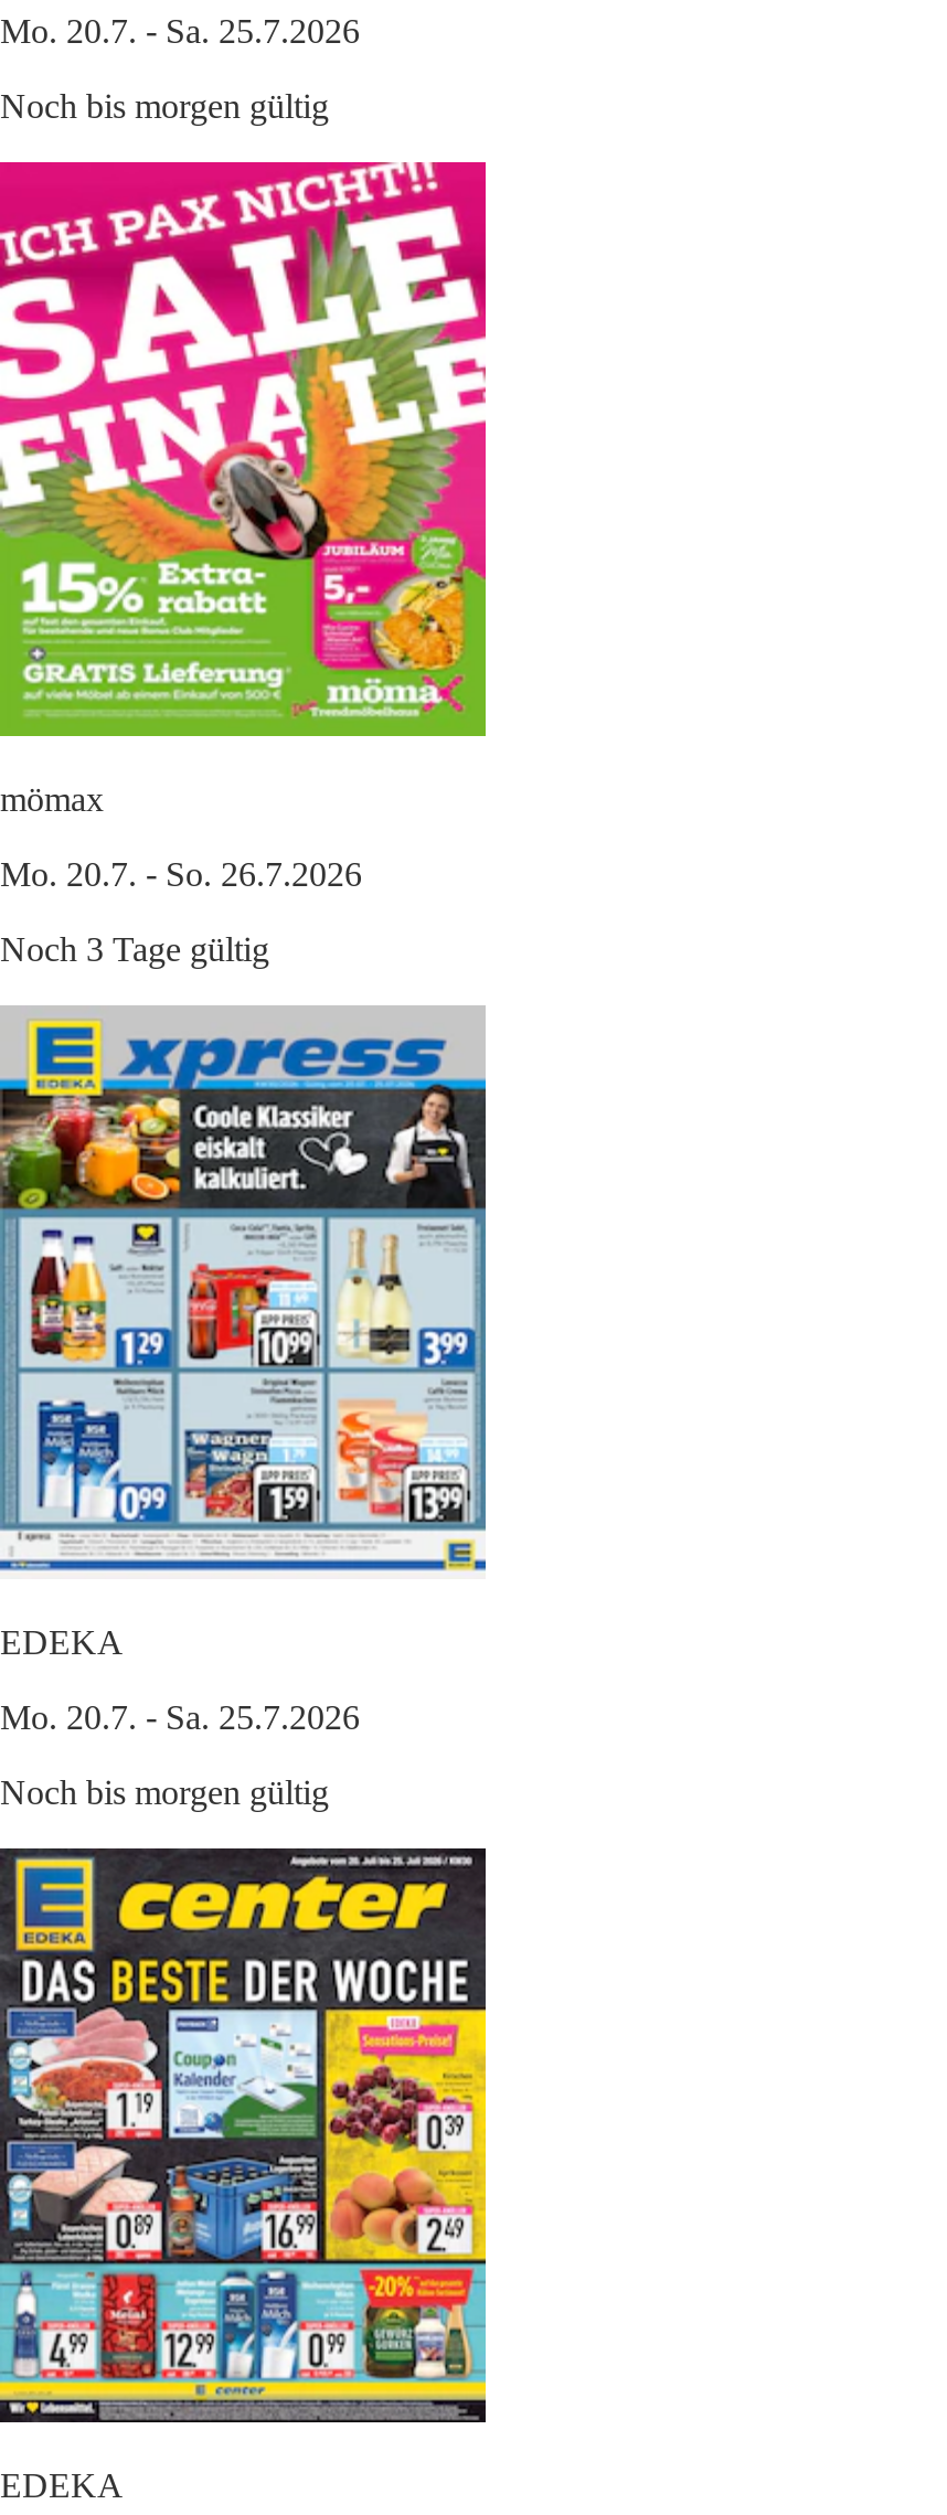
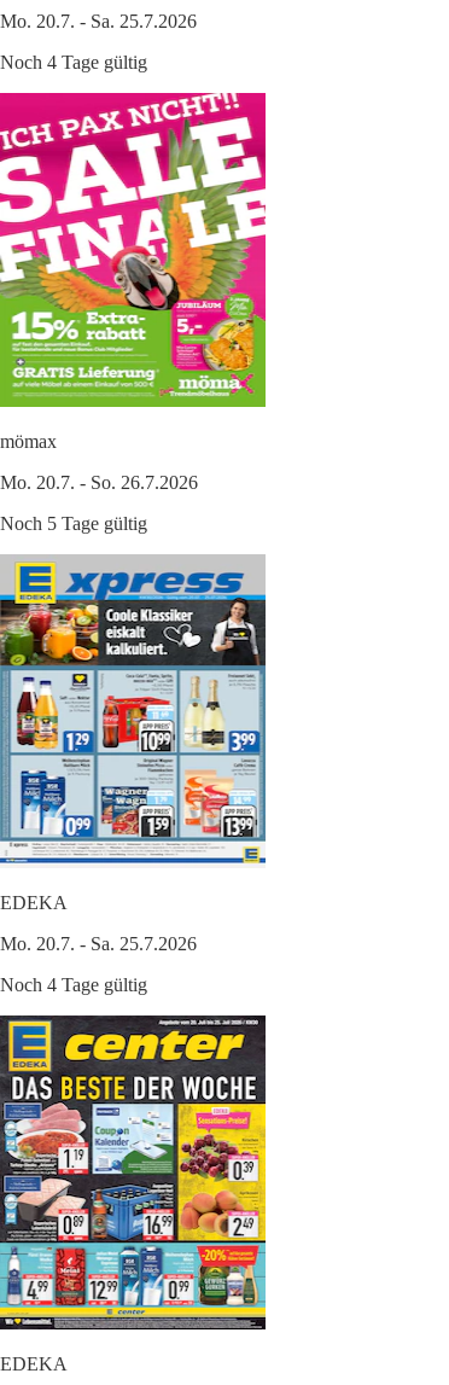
[0,88,329,125] Noch bis morgen gültig -> [0,52,147,73] Noch 4 Tage gültig
[0,931,269,968] Noch 3 Tage gültig -> [0,513,147,534] Noch 5 Tage gültig
[0,1774,329,1811] Noch bis morgen gültig -> [0,975,147,995] Noch 4 Tage gültig

